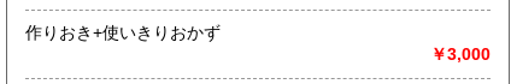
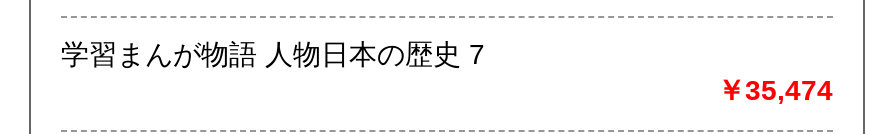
[25,23,491,64] 作りおき+使いきりおかず | ￥3,000 -> [61,39,833,107] 学習まんが物語 人物日本の歴史 7 | ￥35,474

